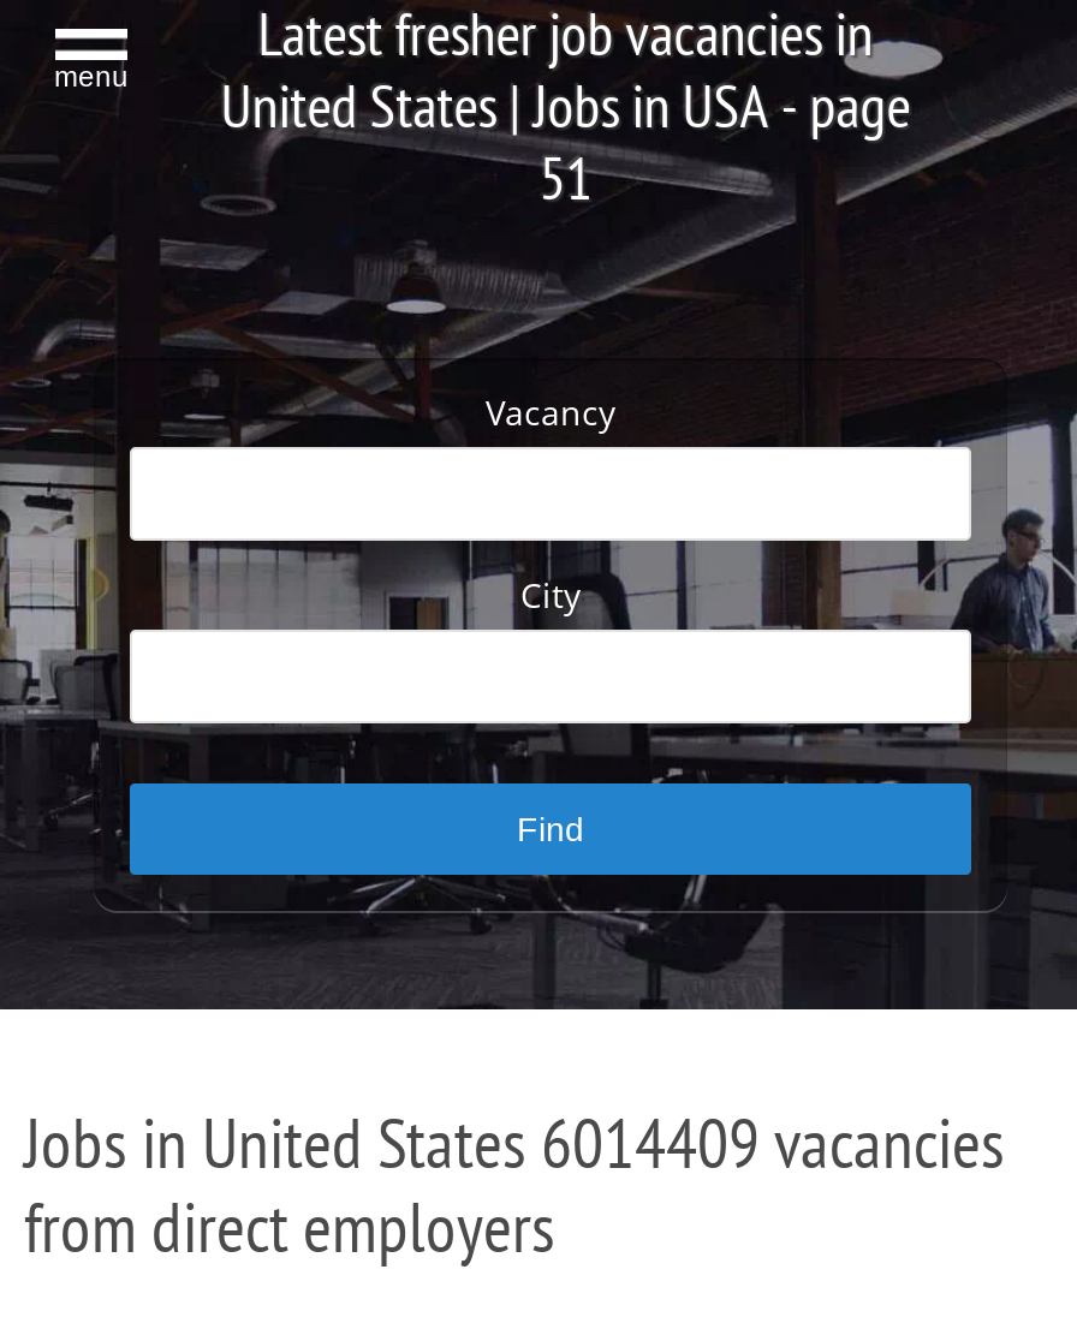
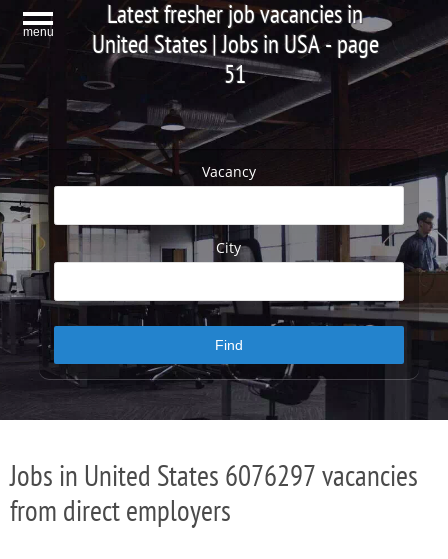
[24,1108,1005,1185] Jobs in United States 6014409 vacancies -> [10,461,418,493] Jobs in United States 6076297 vacancies

